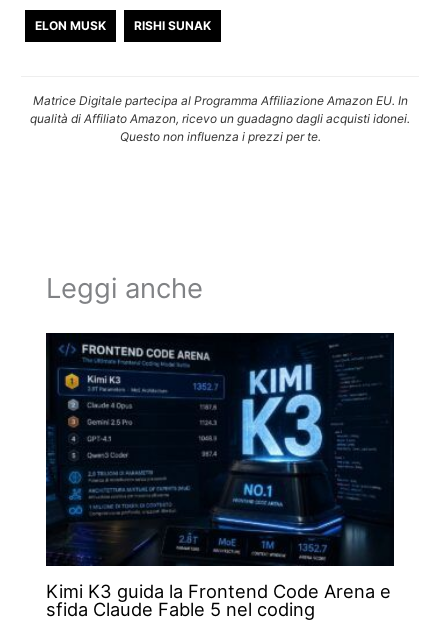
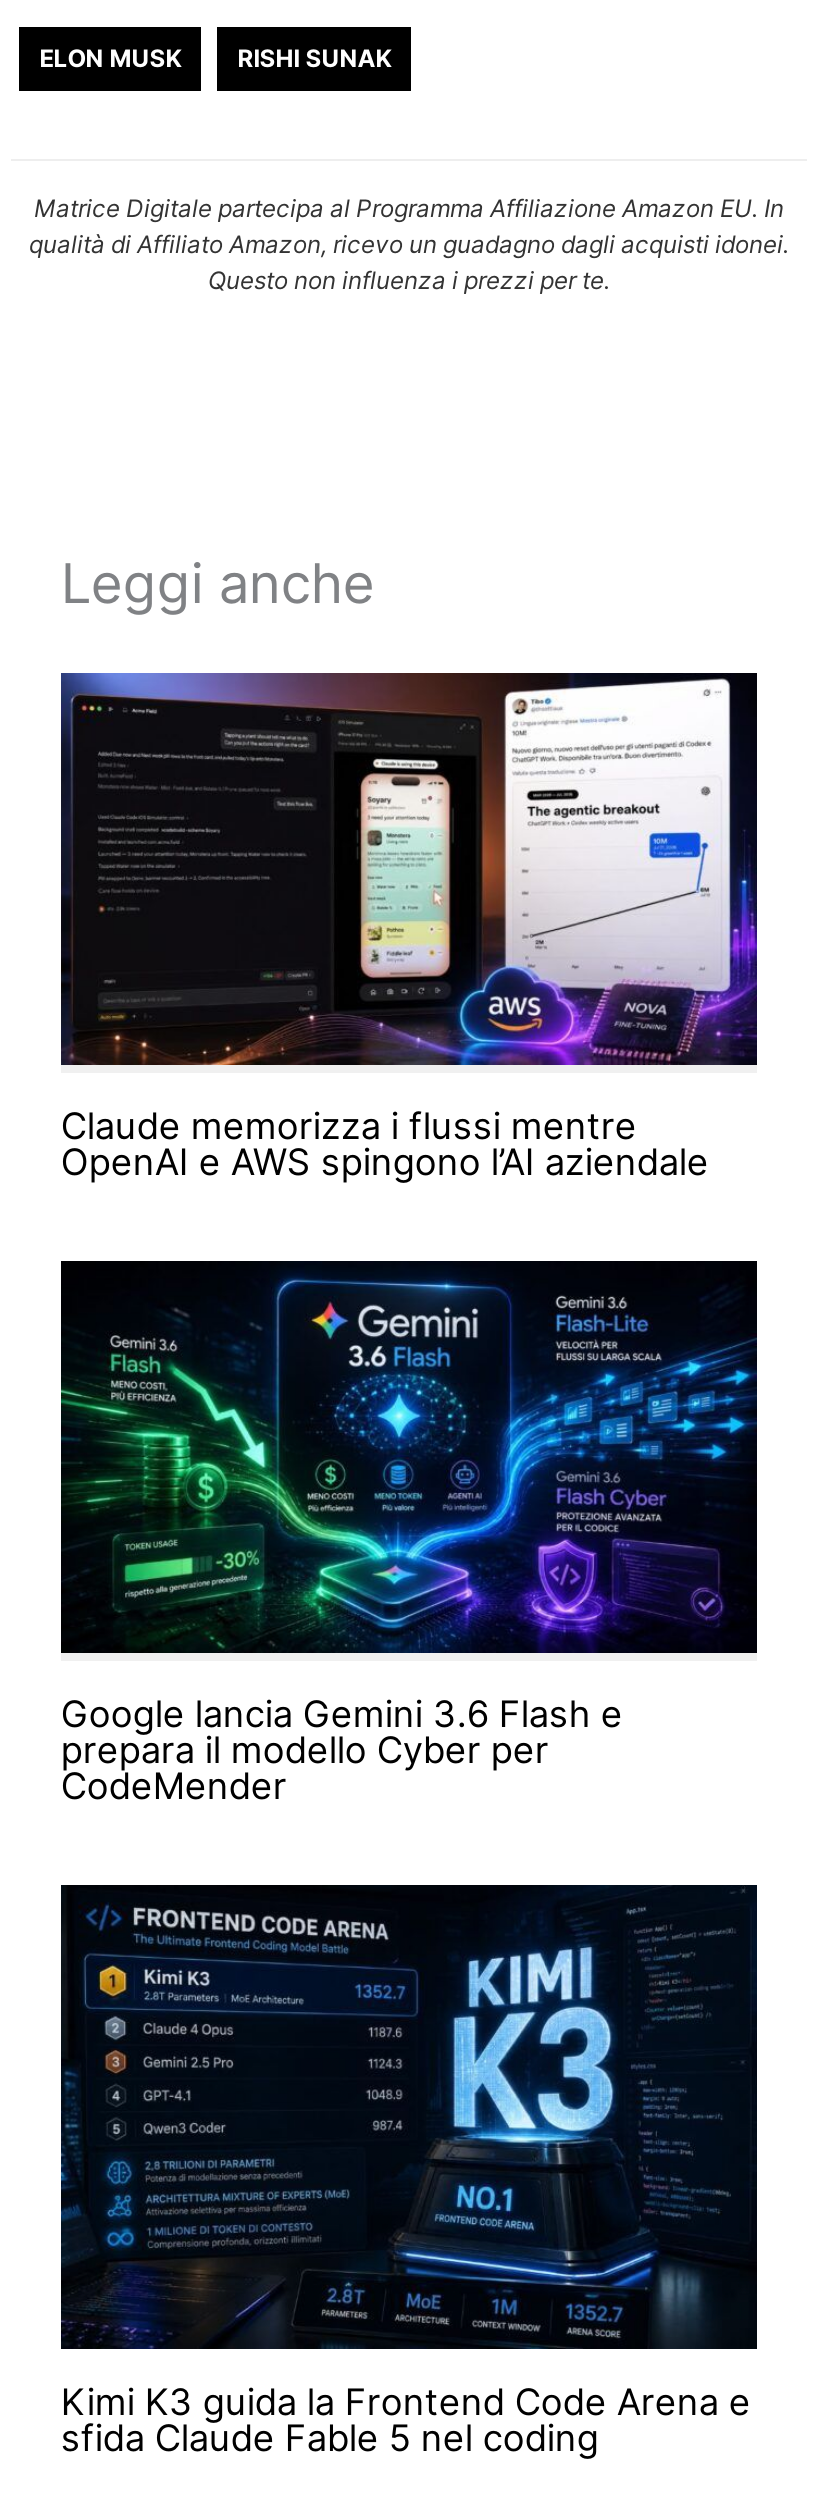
none -> [59,671,759,1183] [image] | Claude memorizza i flussi mentre | OpenAI e AWS spingono l’AI aziendale
none -> [59,1259,759,1806] [image] | Google lancia Gemini 3.6 Flash e | prepara il modello Cyber per | CodeMender

